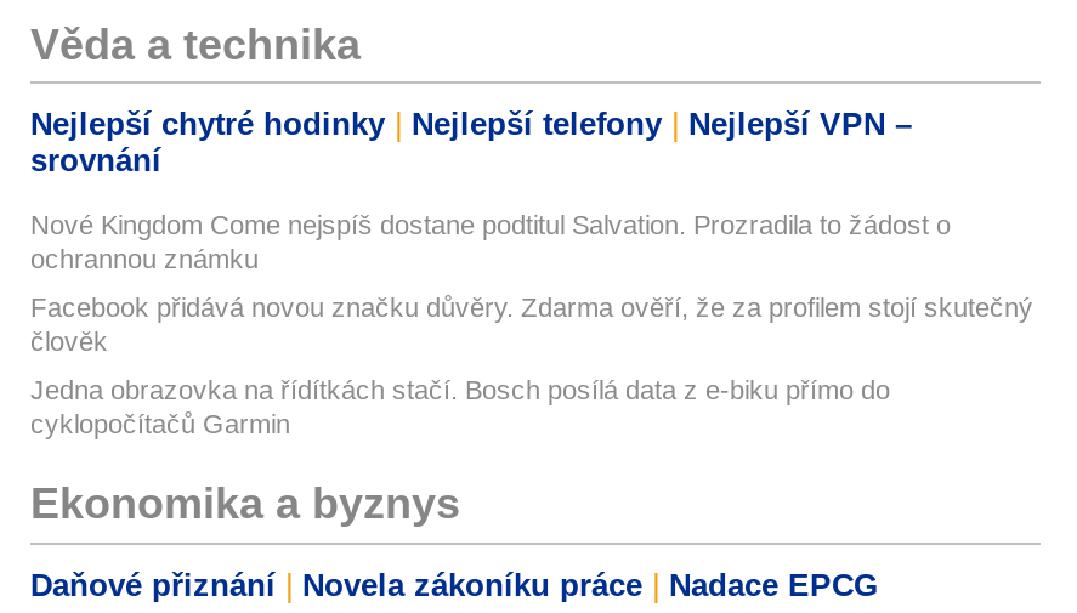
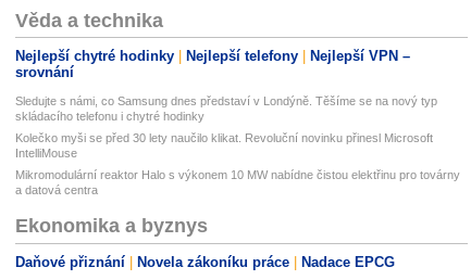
[30,210,951,274] Nové Kingdom Come nejspíš dostane podtitul Salvation. Prozradila to žádost o | ochrannou známku -> [15,95,437,123] Sledujte s námi, co Samsung dnes představí v Londýně. Těšíme se na nový typ | skládacího telefonu i chytré hodinky
[30,293,1033,356] Facebook přidává novou značku důvěry. Zdarma ověří, že za profilem stojí skutečný | člověk -> [15,132,433,160] Kolečko myši se před 30 lety naučilo klikat. Revoluční novinku přinesl Microsoft | IntelliMouse
[30,376,890,439] Jedna obrazovka na řídítkách stačí. Bosch posílá data z e-biku přímo do | cyklopočítačů Garmin -> [15,168,460,197] Mikromodulární reaktor Halo s výkonem 10 MW nabídne čistou elektřinu pro továrny | a datová centra

